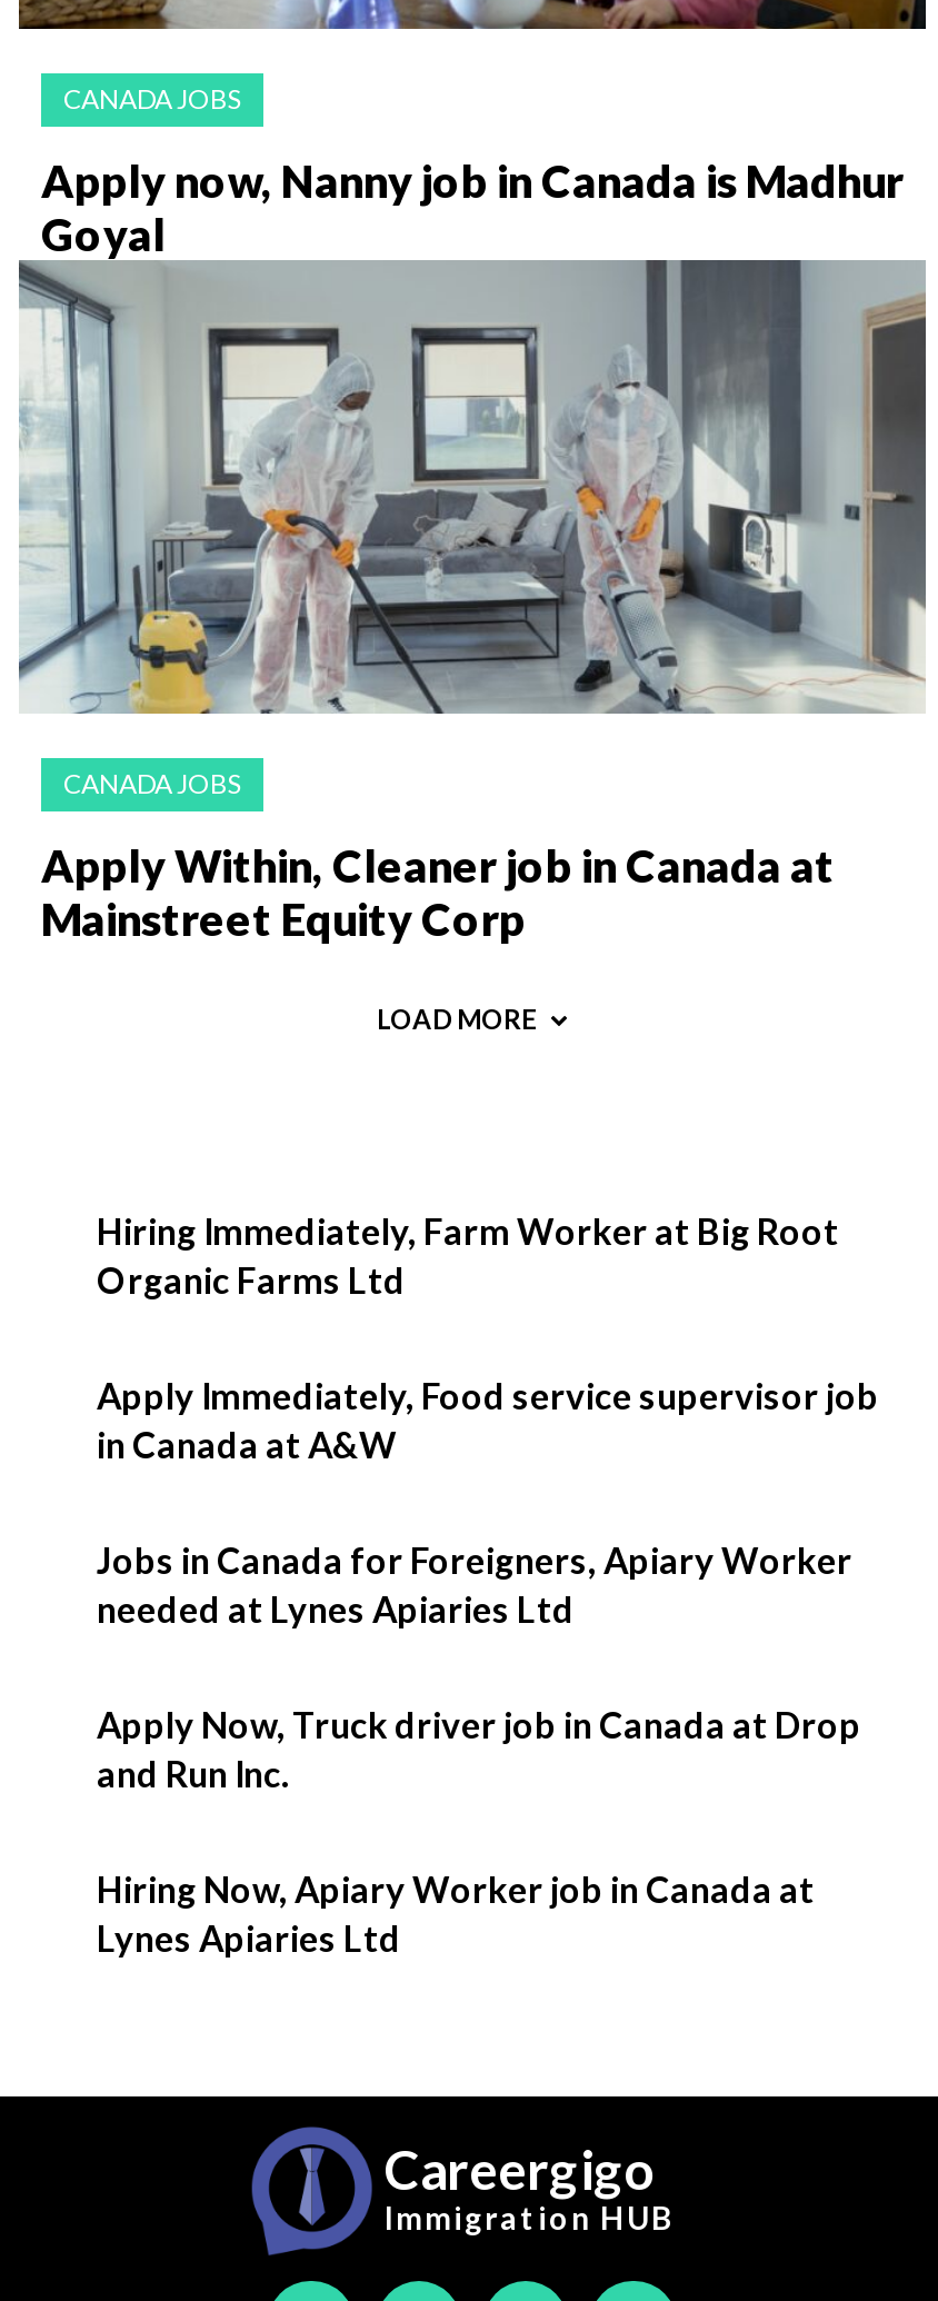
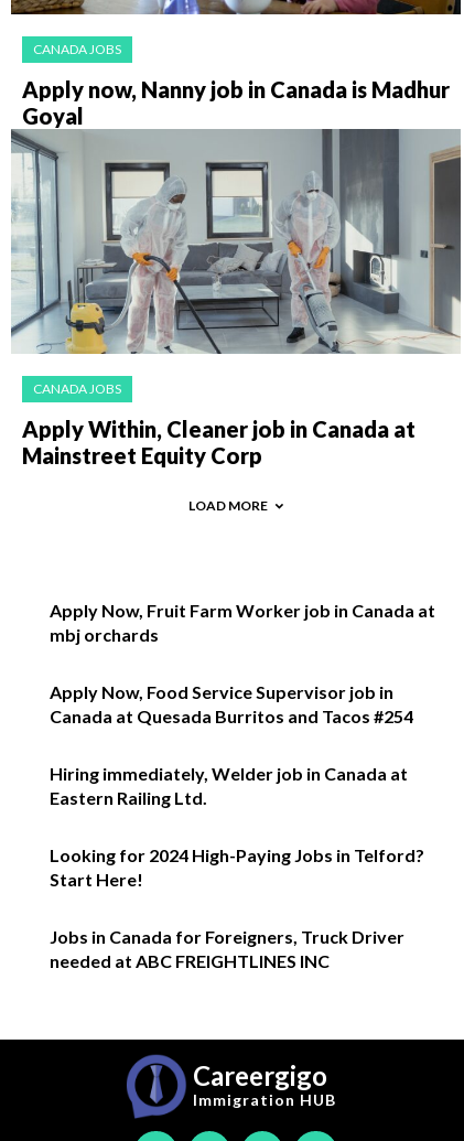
[97,1210,839,1301] Hiring Immediately, Farm Worker at Big Root | Organic Farms Ltd -> [50,600,435,645] Apply Now, Fruit Farm Worker job in Canada at | mbj orchards
[97,1375,879,1466] Apply Immediately, Food service supervisor job | in Canada at A&W -> [50,682,413,727] Apply Now, Food Service Supervisor job in | Canada at Quesada Burritos and Tacos #254
[97,1539,852,1630] Jobs in Canada for Foreigners, Apiary Worker | needed at Lynes Apiaries Ltd -> [50,763,408,809] Hiring immediately, Welder job in Canada at | Eastern Railing Ltd.
[97,1704,861,1795] Apply Now, Truck driver job in Canada at Drop | and Run Inc. -> [50,845,424,890] Looking for 2024 High-Paying Jobs in Telford? | Start Here!
[97,1868,815,1960] Hiring Now, Apiary Worker job in Canada at | Lynes Apiaries Ltd -> [50,926,404,972] Jobs in Canada for Foreigners, Truck Driver | needed at ABC FREIGHTLINES INC

